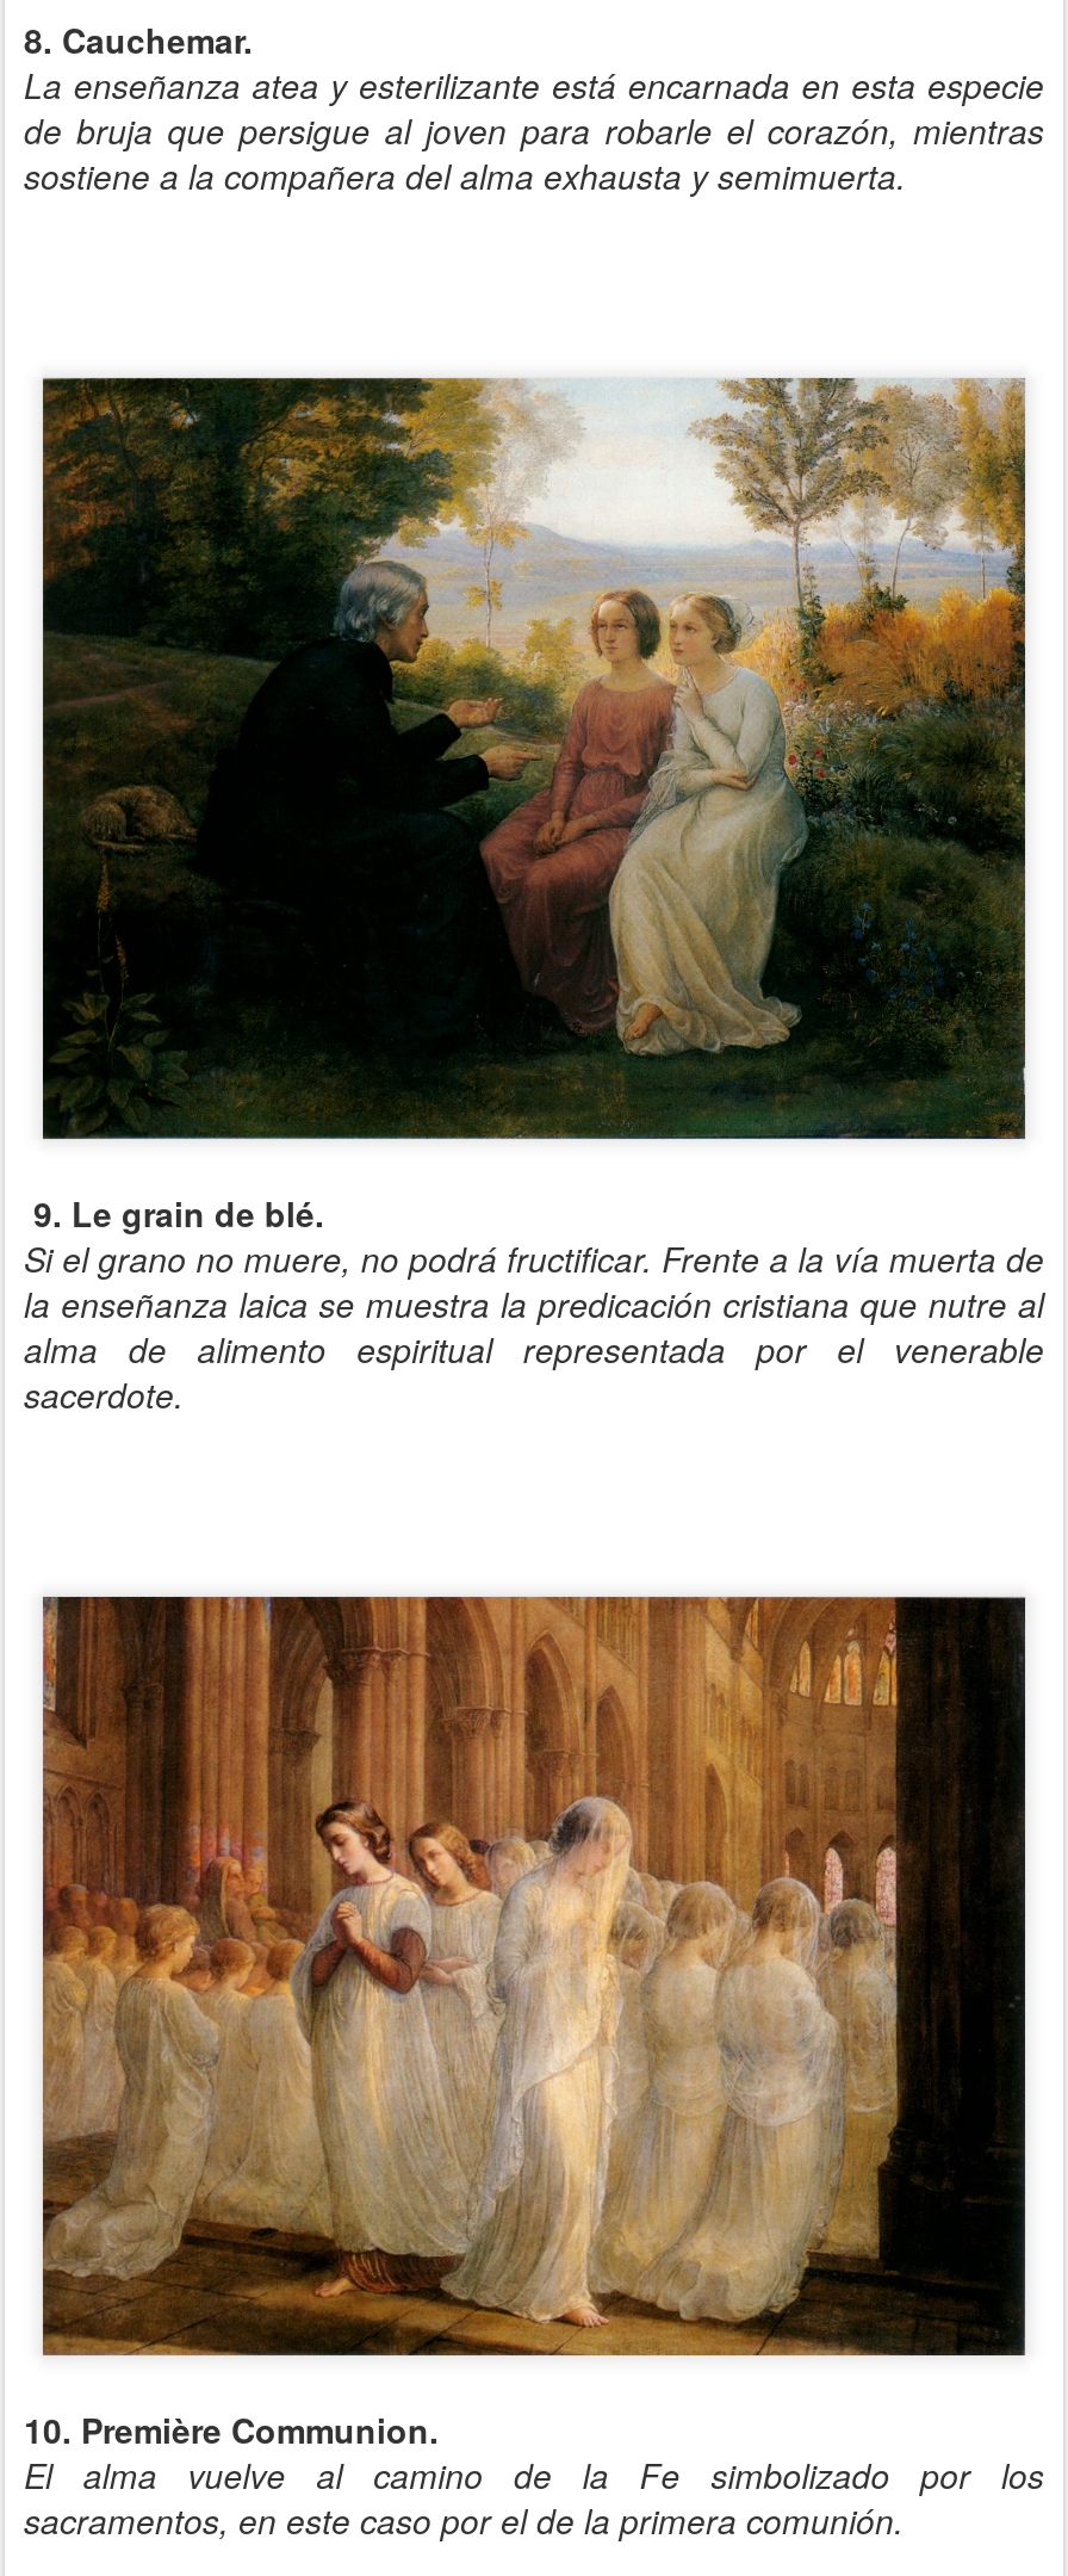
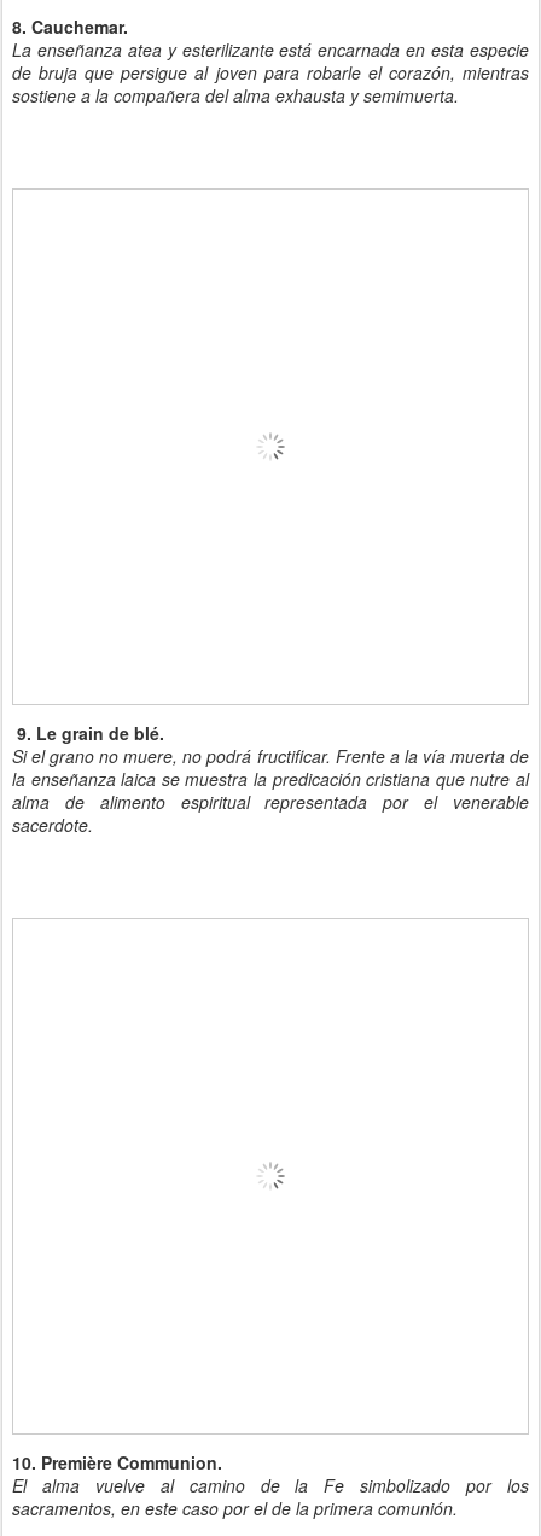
[41,376,1027,1141] [image] -> none
[41,1594,1027,2358] [image] -> none

